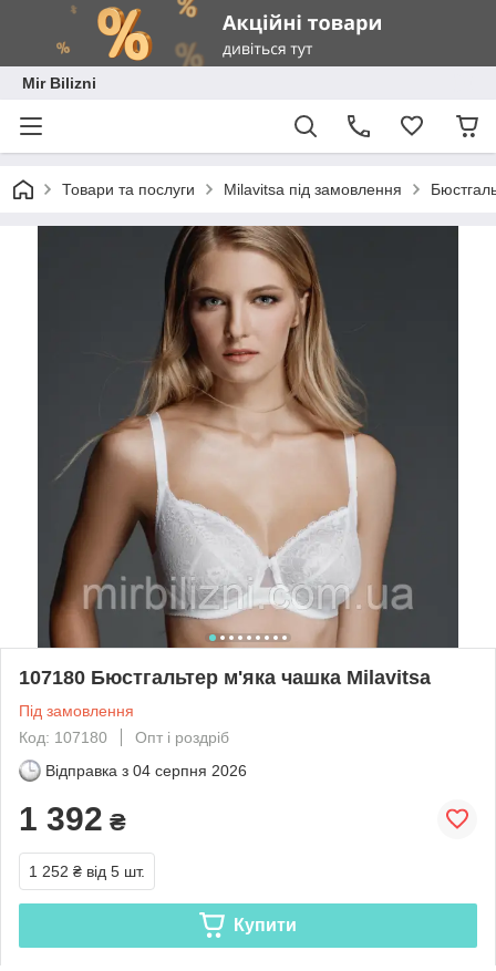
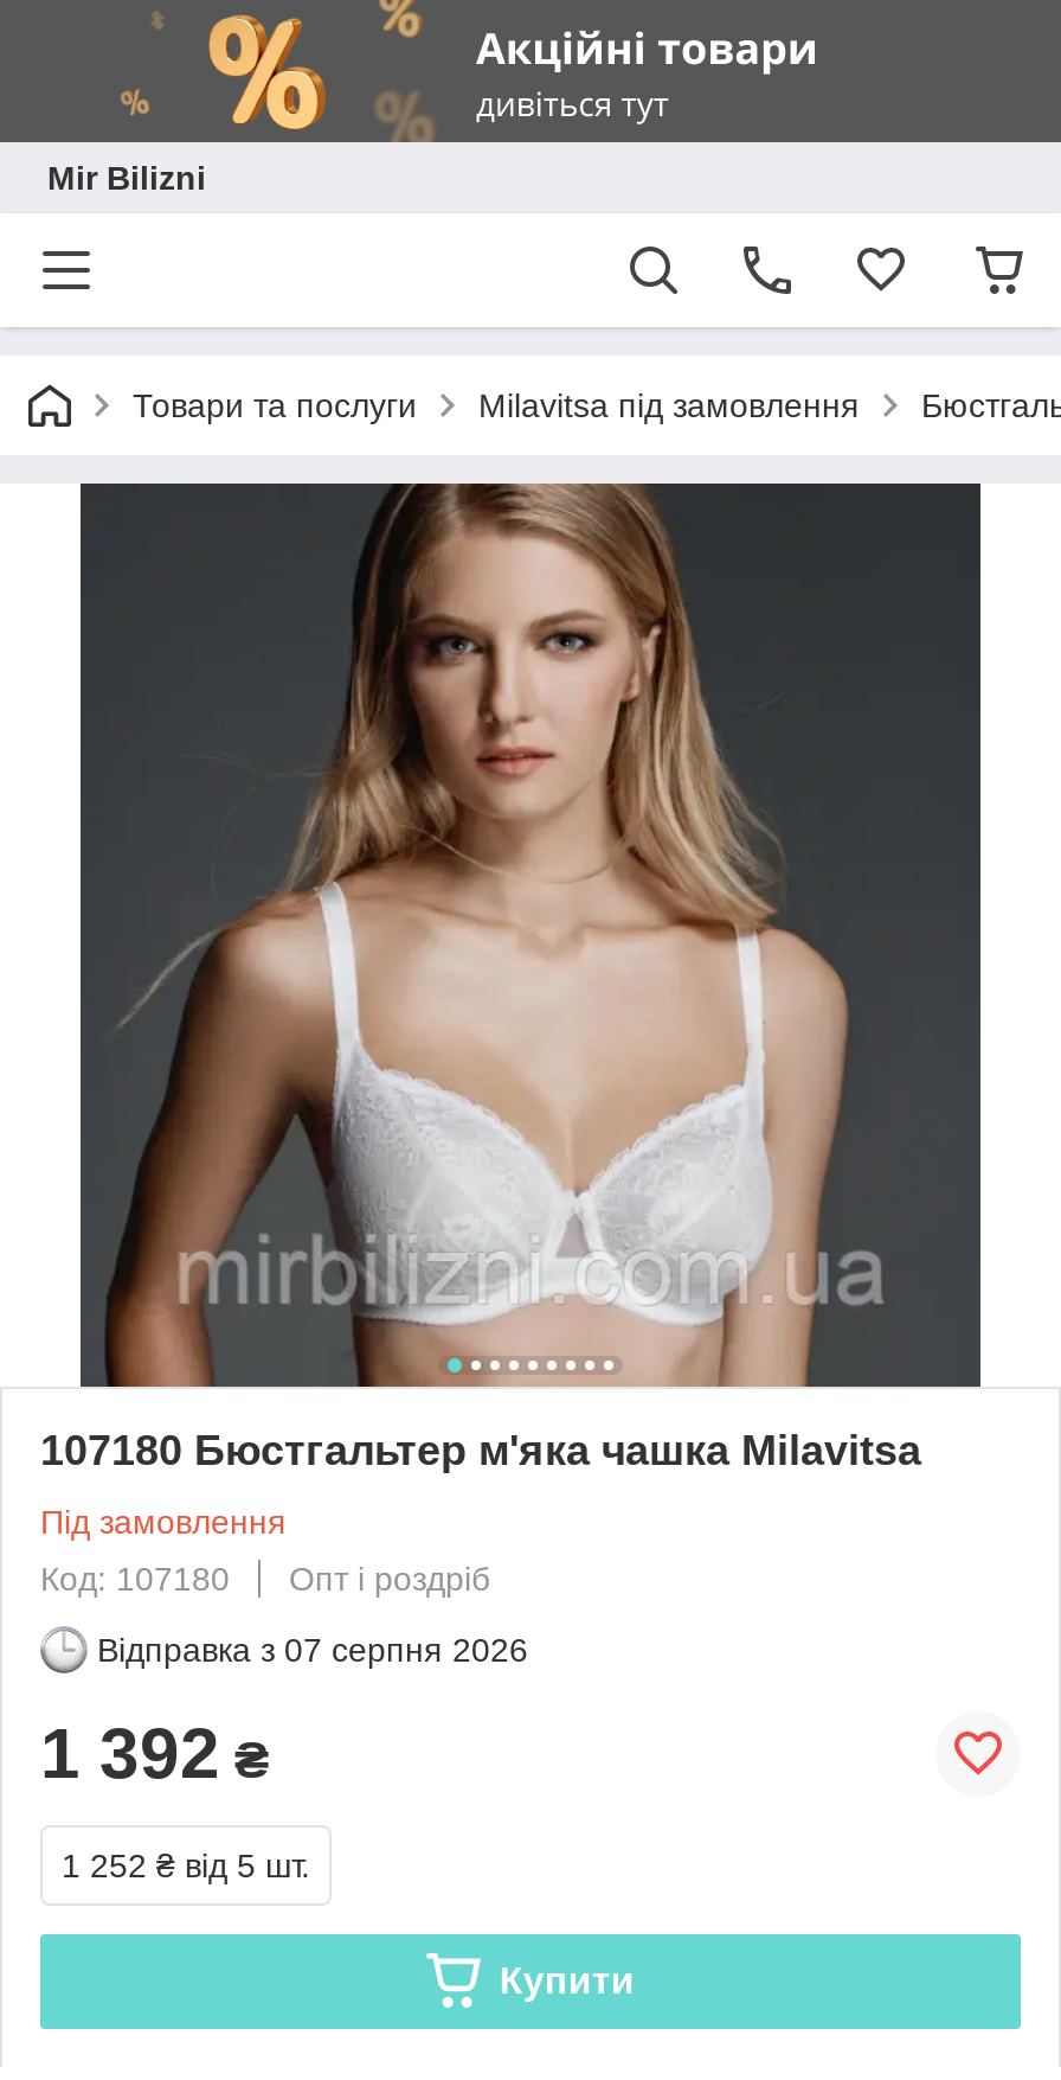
[45,762,247,779] Відправка з 04 серпня 2026 -> [97,1630,528,1668] Відправка з 07 серпня 2026

